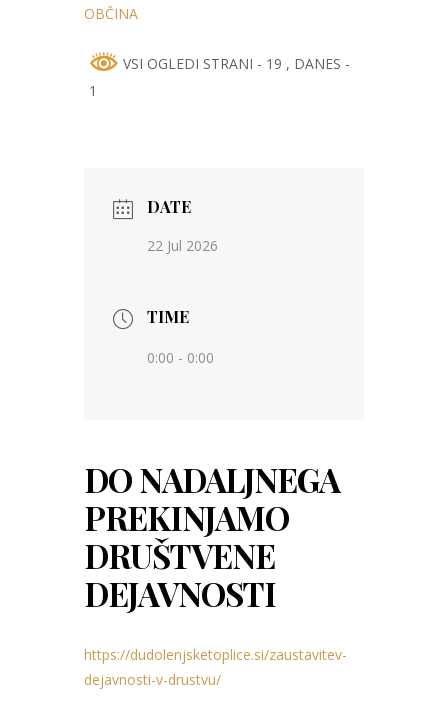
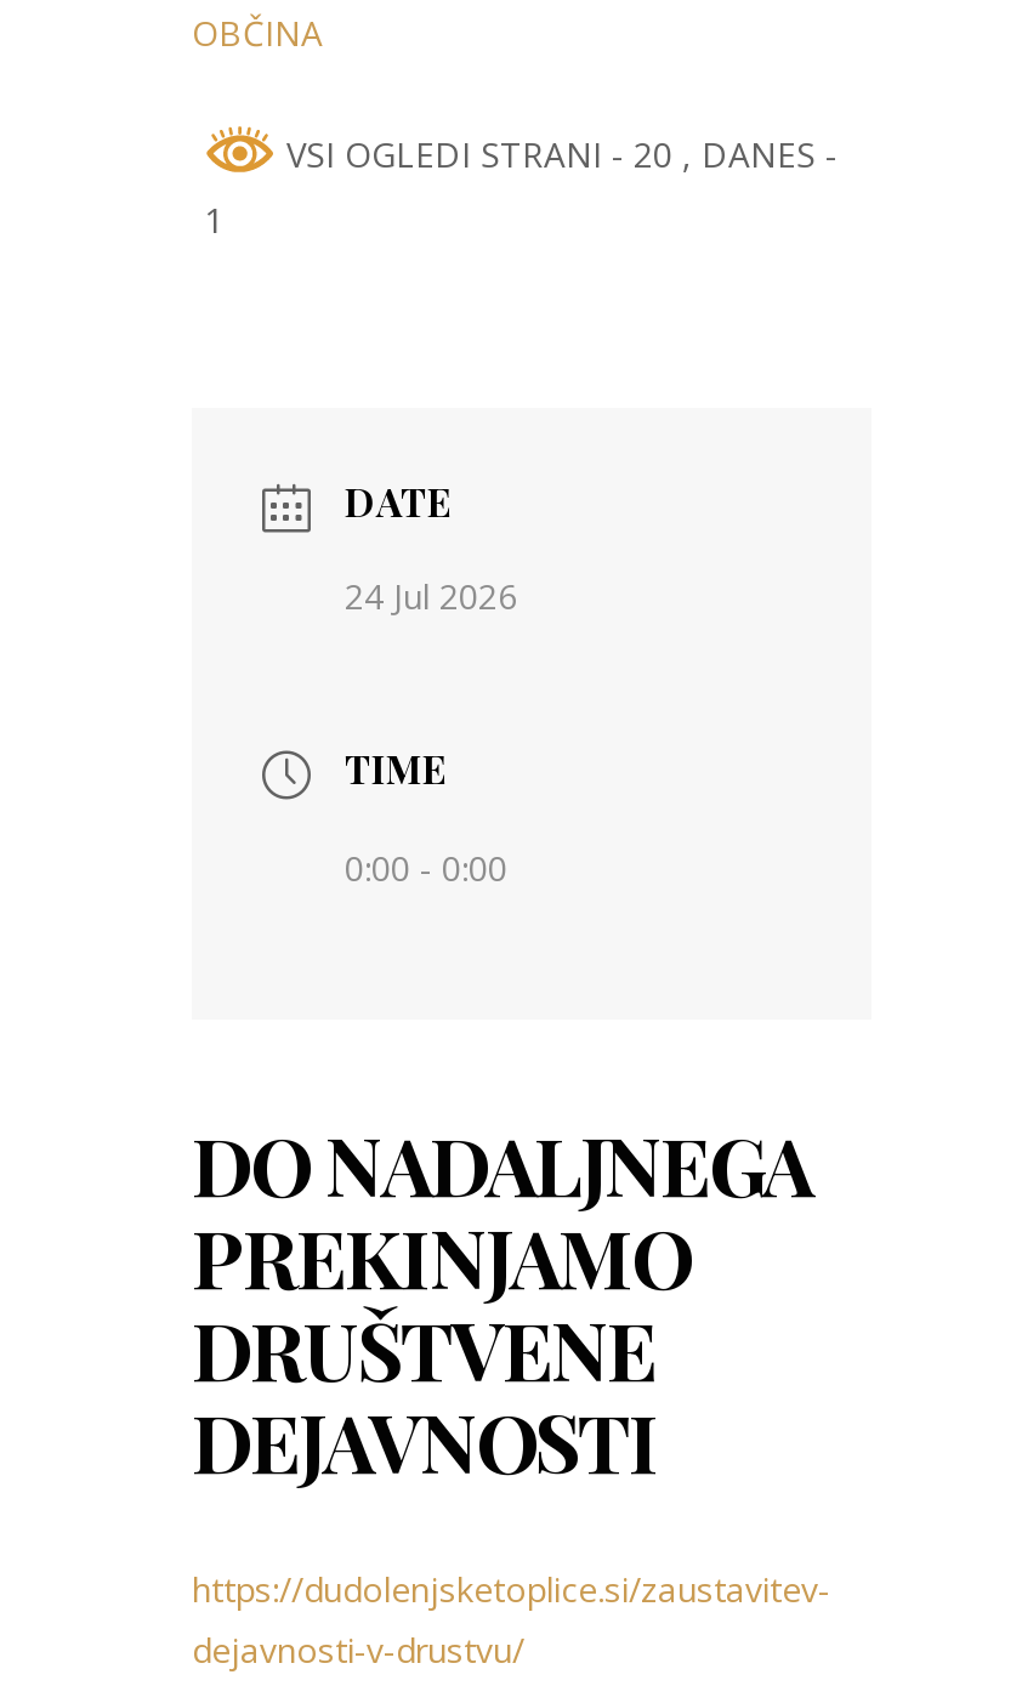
[119,54,350,73] VSI OGLEDI STRANI - 19, DANES - -> [277,131,838,177] VSI OGLEDI STRANI - 20, DANES -
[147,236,218,255] 22 Jul 2026 -> [345,573,517,620] 24 Jul 2026

